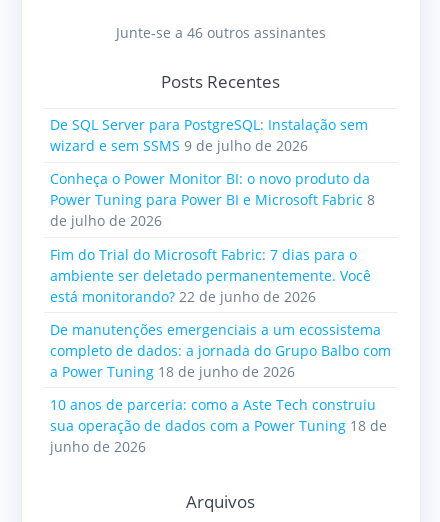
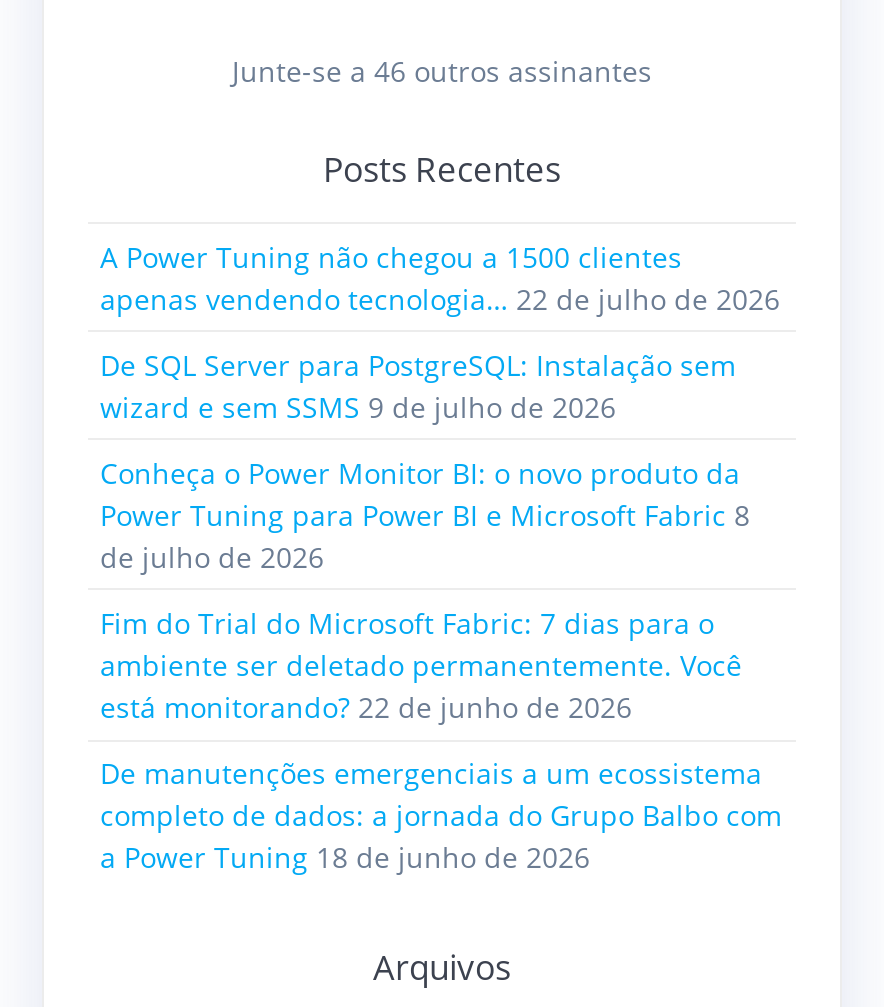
none -> [100,237,780,317] A Power Tuning não chegou a 1500 clientes | apenas vendendo tecnologia… 22 de julho de 2026
moved [50,115,391,381] -> [100,345,782,876]: De SQL Server para PostgreSQL: Instalação sem | wizard e sem SSMS 9 de julho de 2026 | Conheça o Power Monitor BI: o novo produto da | ... | completo de dados: a jornada do Grupo Balbo com | a Power Tuning 18 de junho de 2026
[50,395,387,456] 10 anos de parceria: como a Aste Tech construiu | sua operação de dados com a Power Tuning 18 de | junho de 2026 -> none

